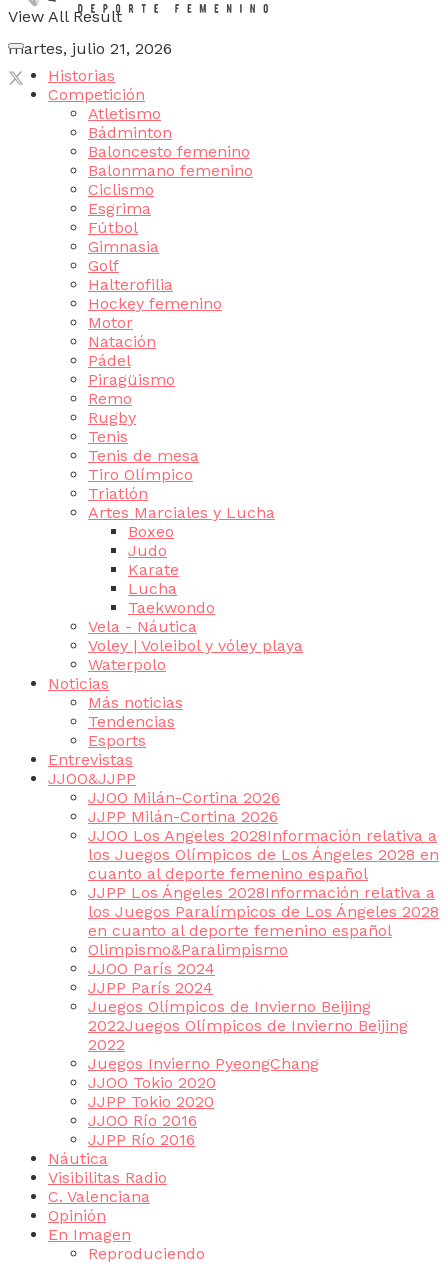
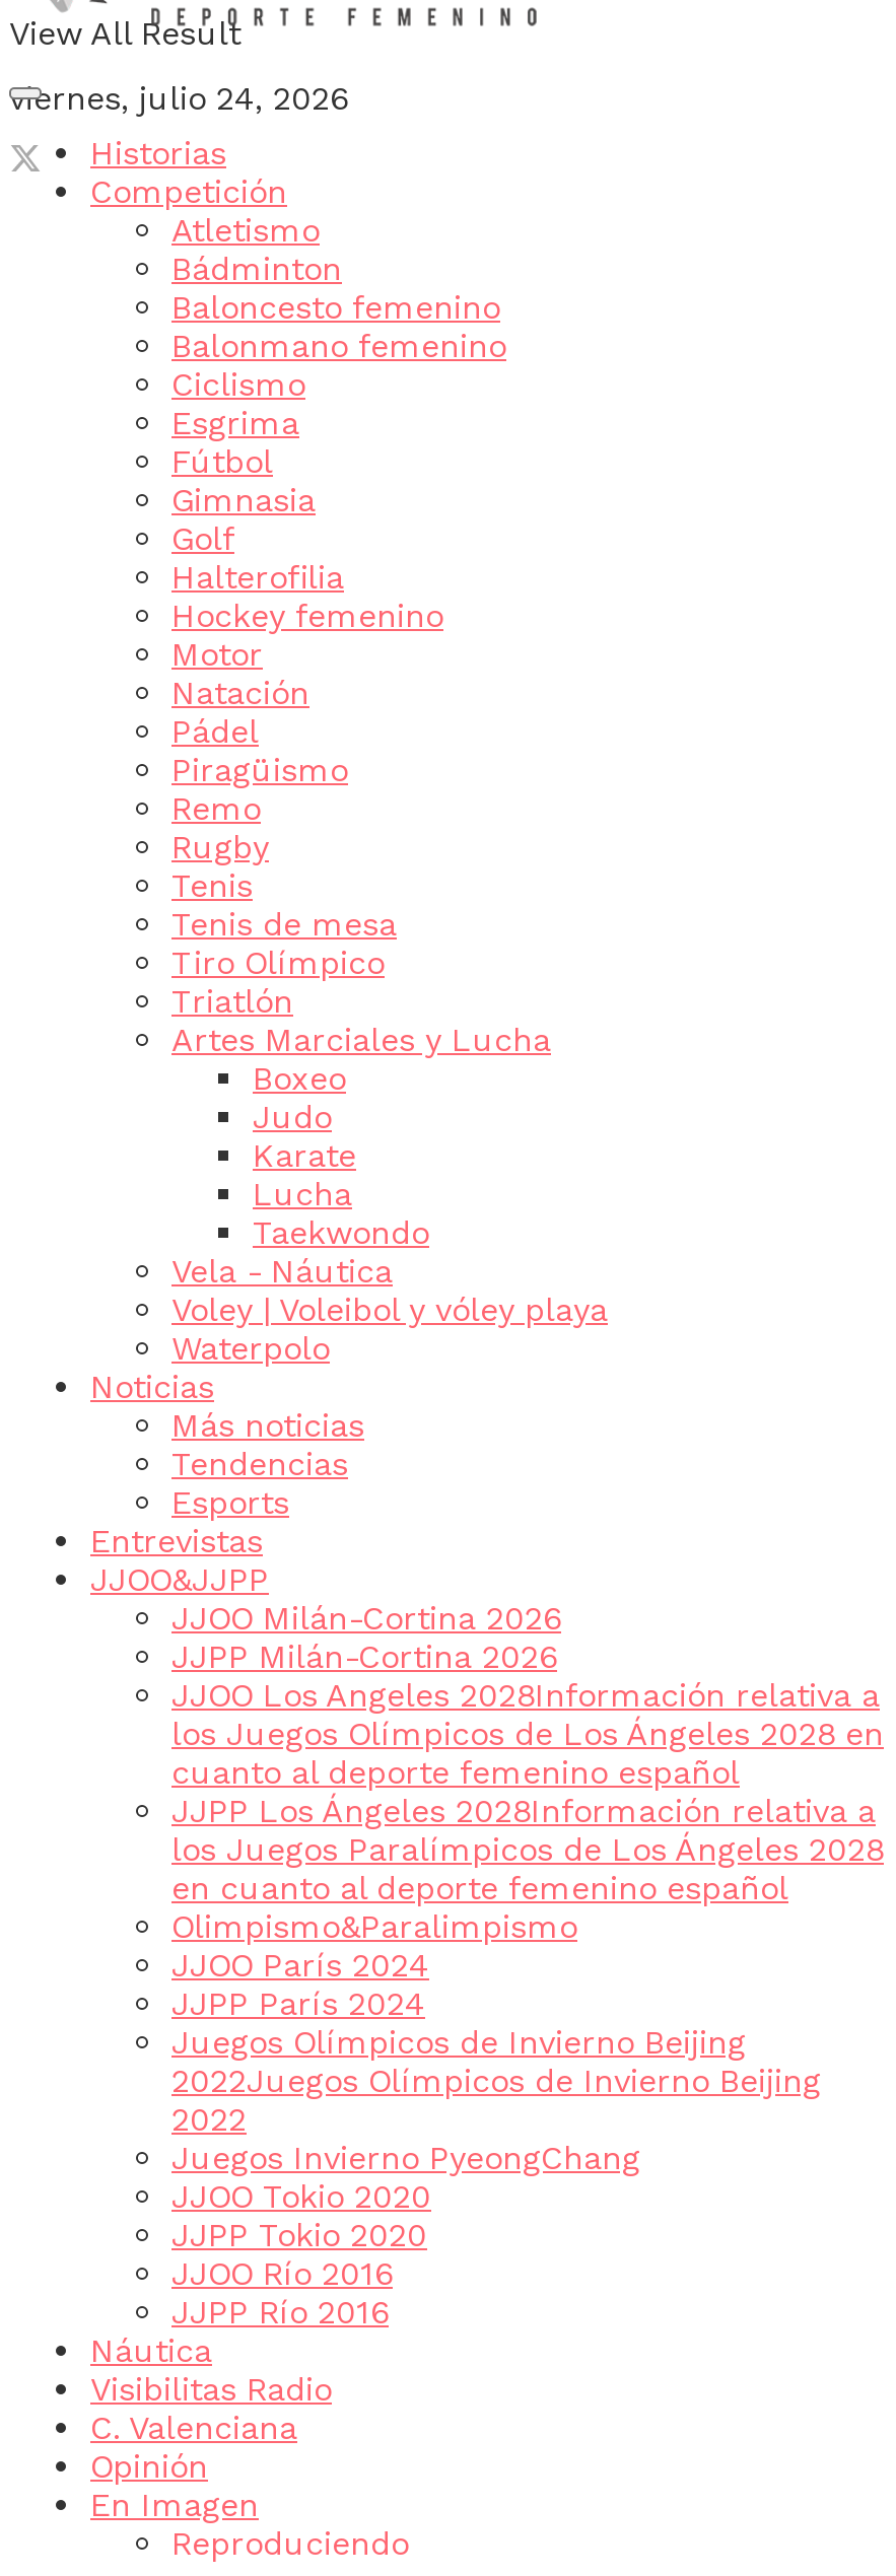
[8,39,172,58] martes, julio 21, 2026 -> [9,79,348,118] viernes, julio 24, 2026

